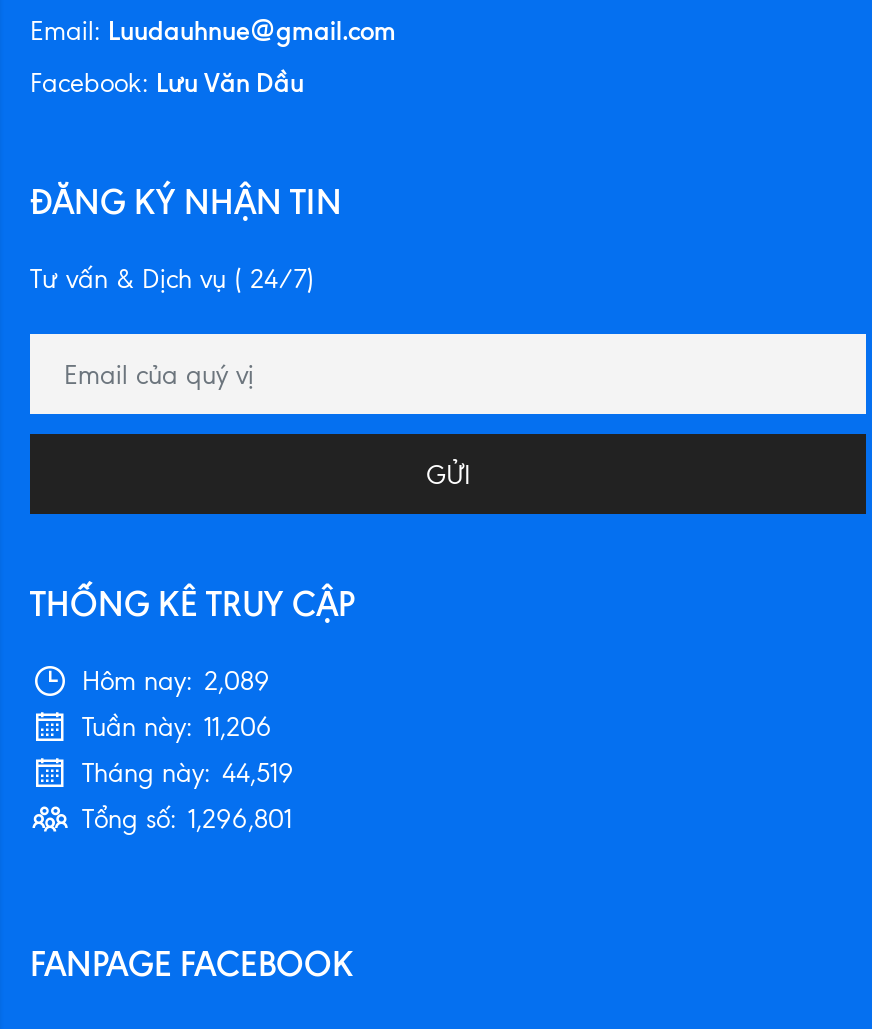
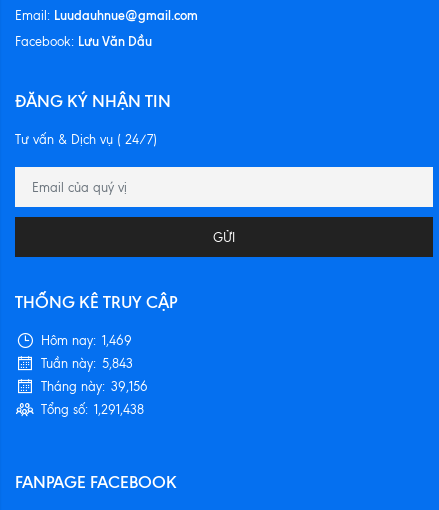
[82,666,270,696] Hôm nay: 2,089 -> [41,333,132,348] Hôm nay: 1,469
[82,712,272,742] Tuần này: 11,206 -> [41,356,133,371] Tuần này: 5,843
[82,758,294,788] Tháng này: 44,519 -> [41,379,148,394] Tháng này: 39,156
[82,804,292,834] Tổng số: 1,296,801 -> [41,402,144,417] Tổng số: 1,291,438

